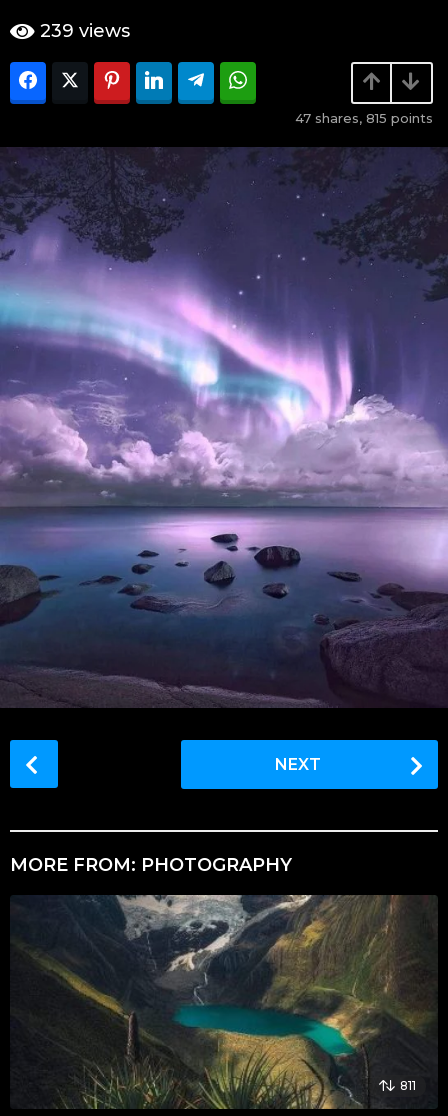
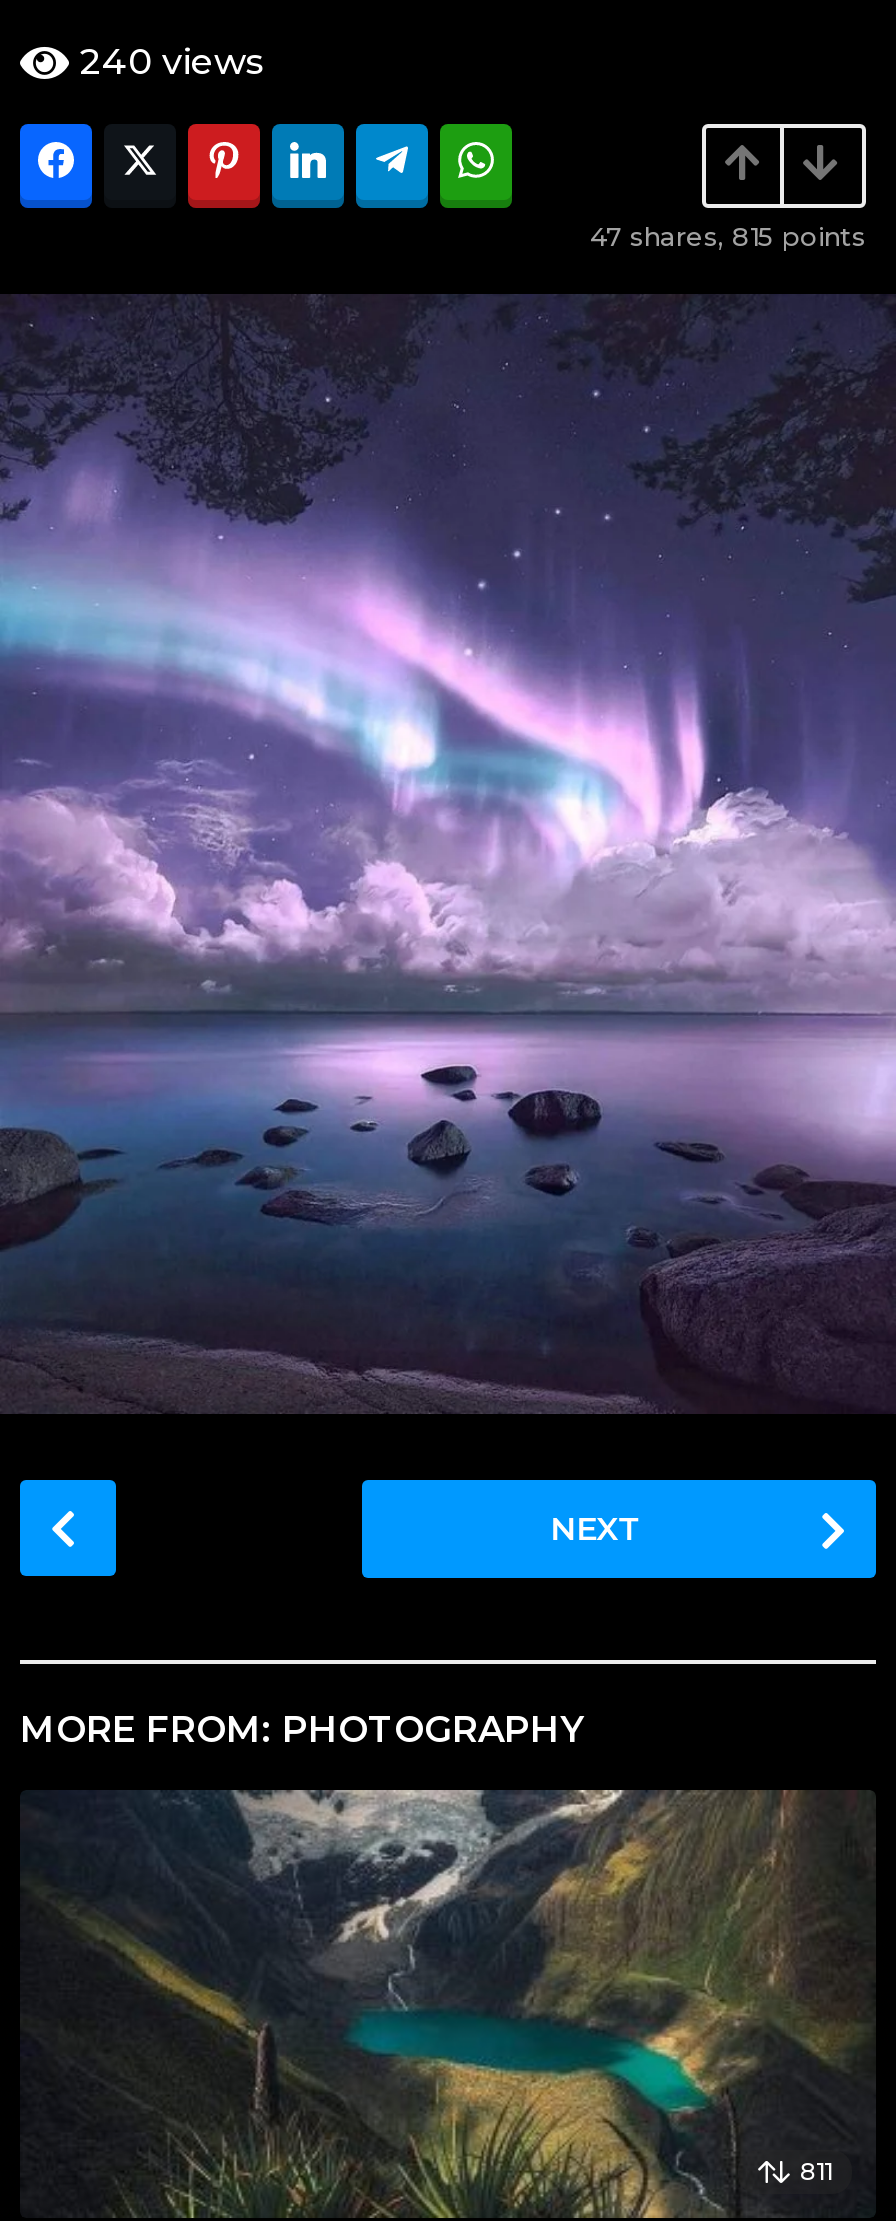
[40,20,130,42] 239 views -> [80,40,264,84] 240 views

